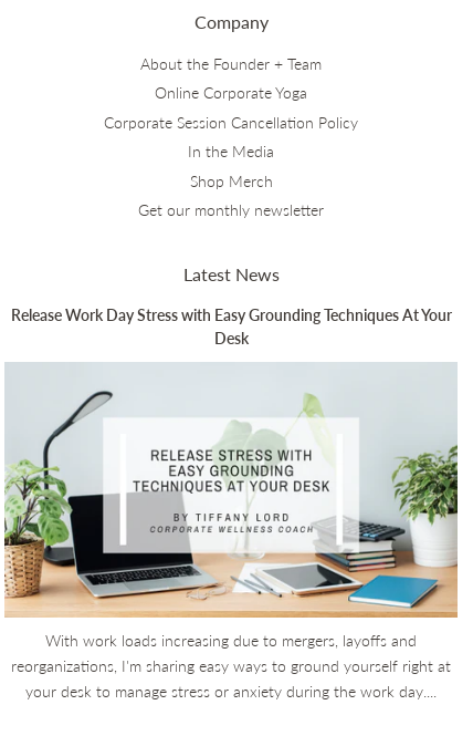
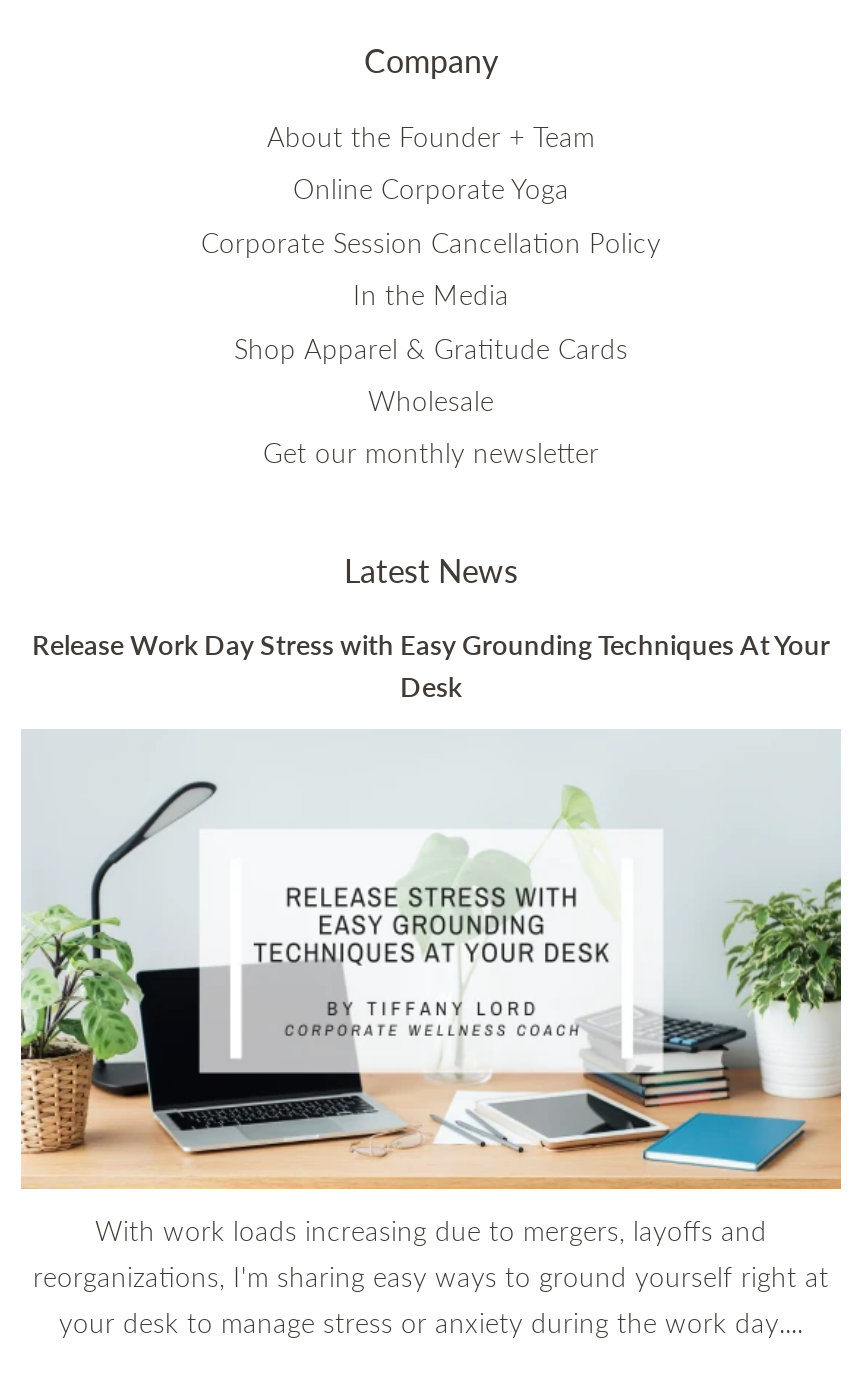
[190,172,272,190] Shop Merch -> [234,332,628,417] Shop Apparel & Gratitude Cards | Wholesale

